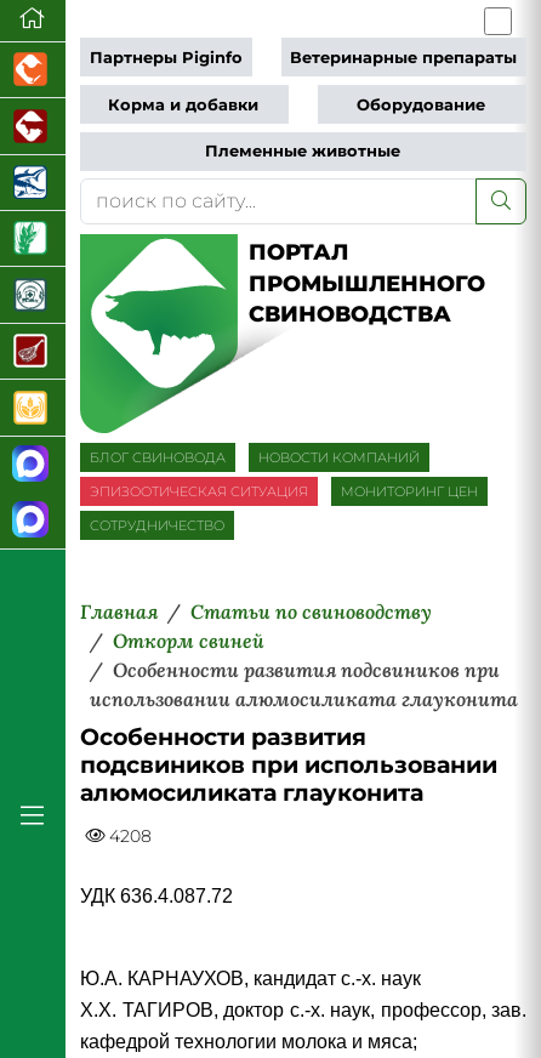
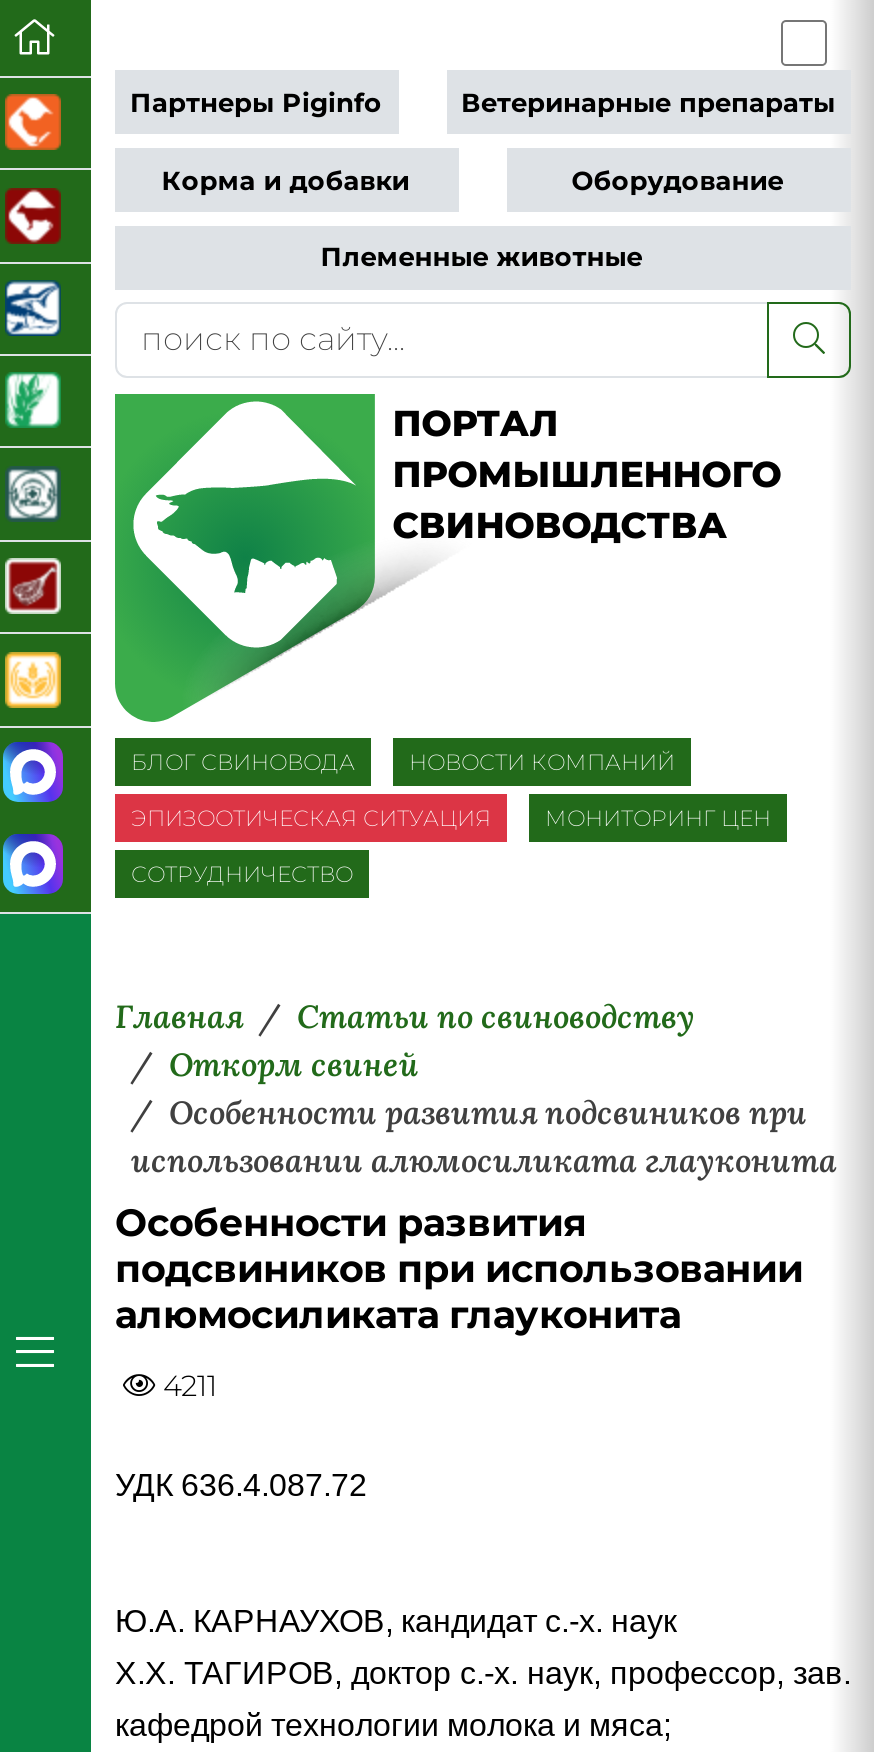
[104,825,152,847] 4208 -> [155,1368,217,1404] 4211

